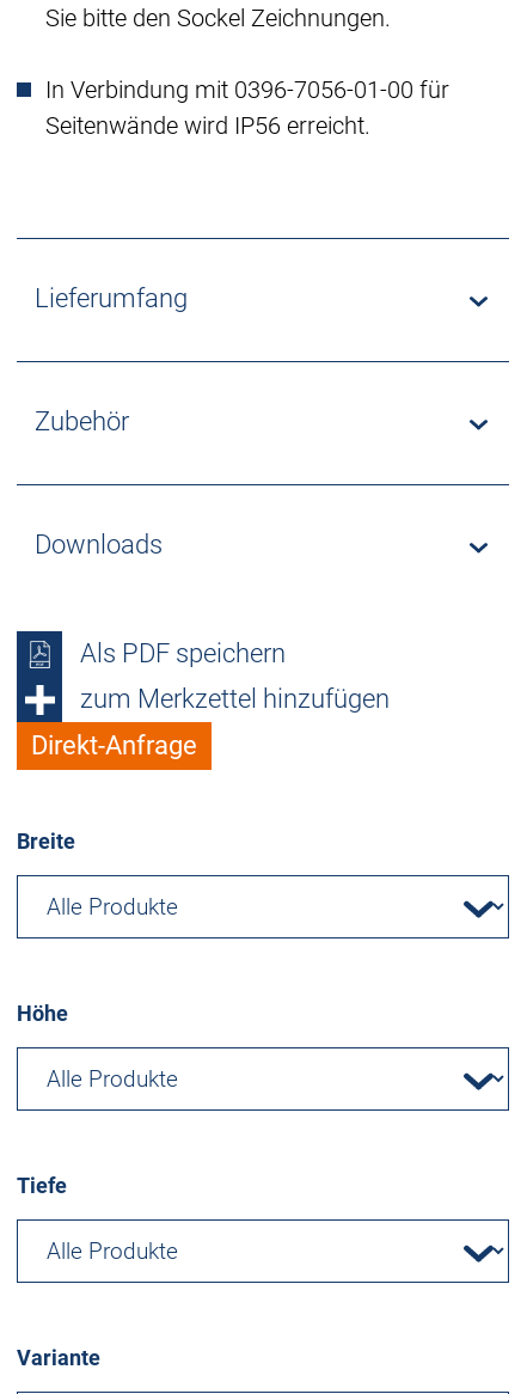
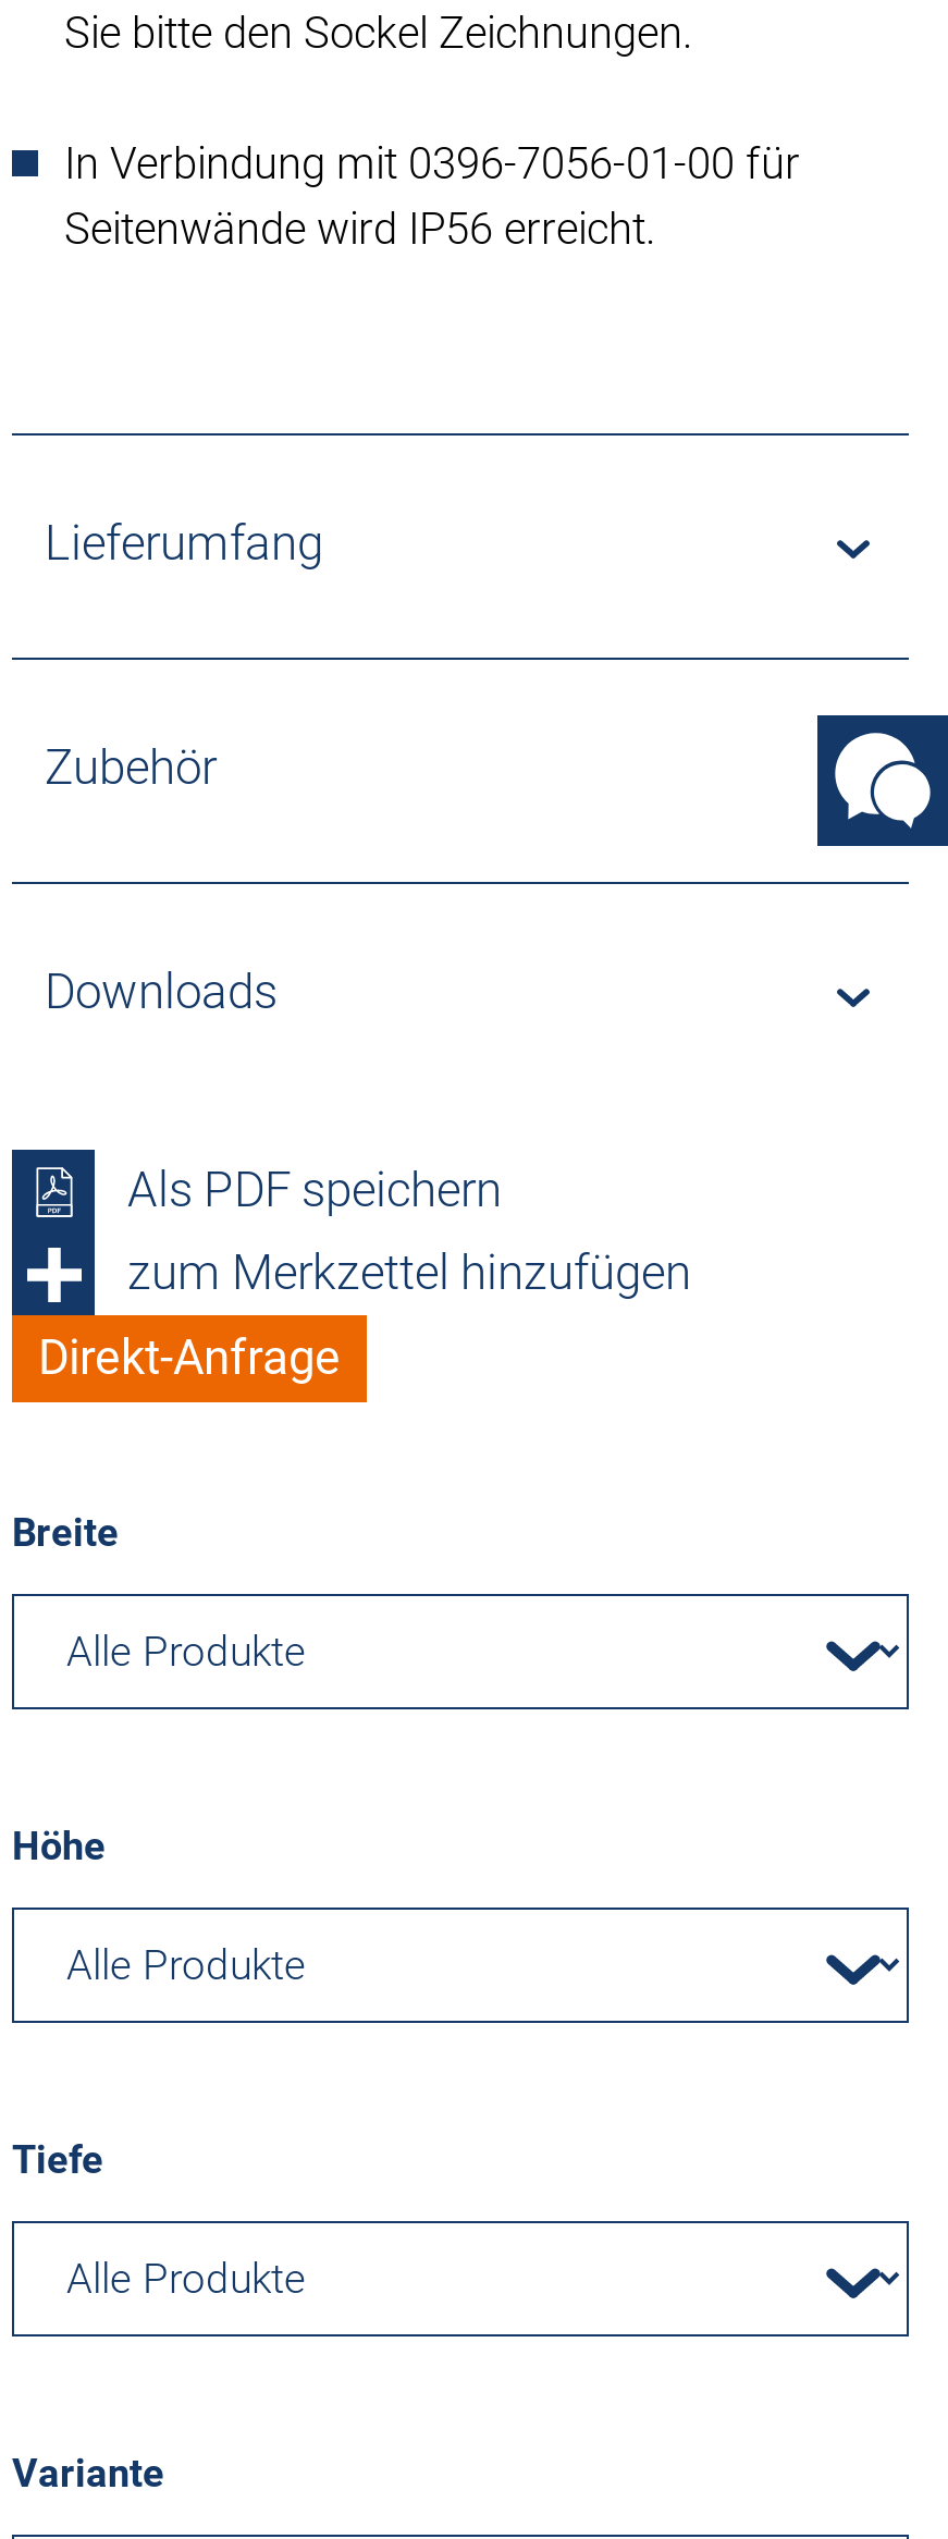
none -> [815,712,941,849] [image]

